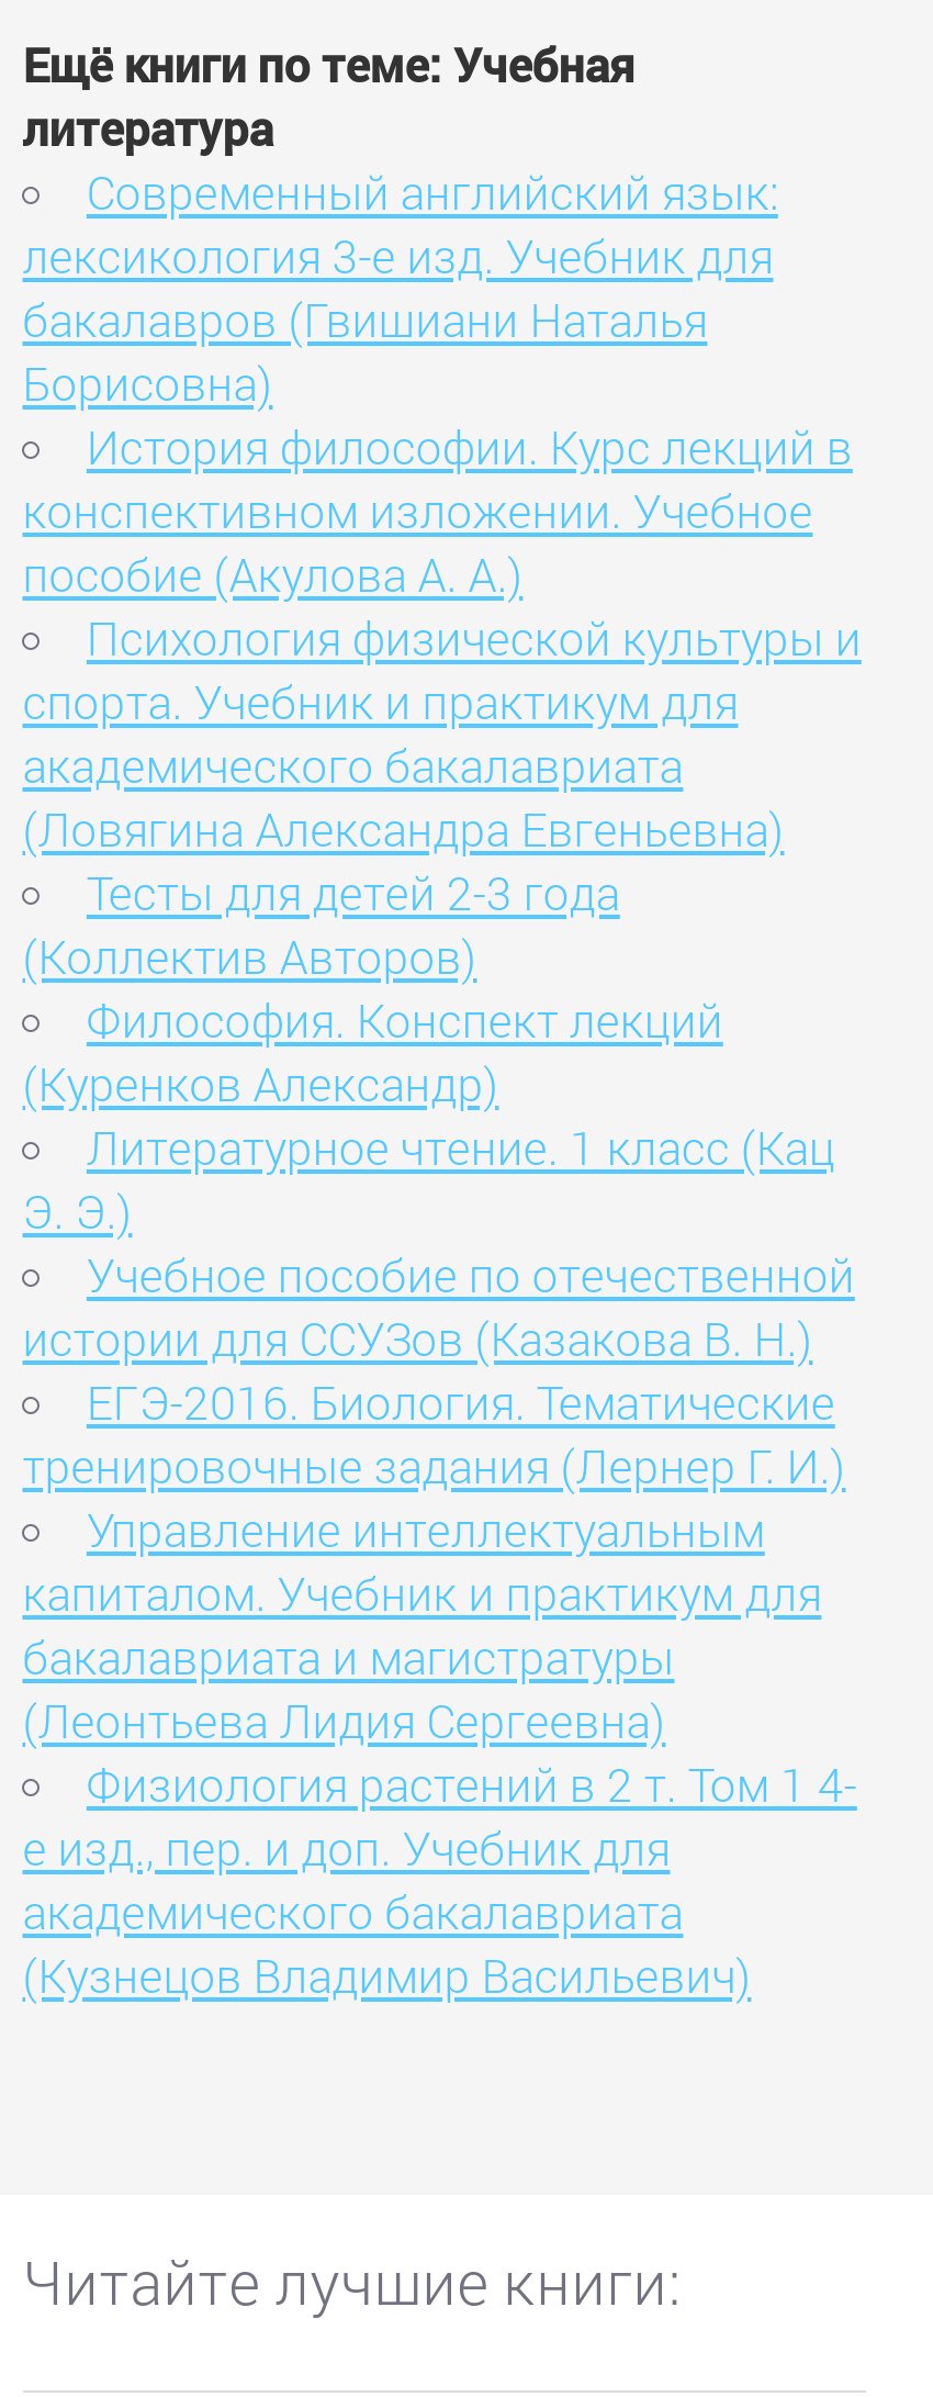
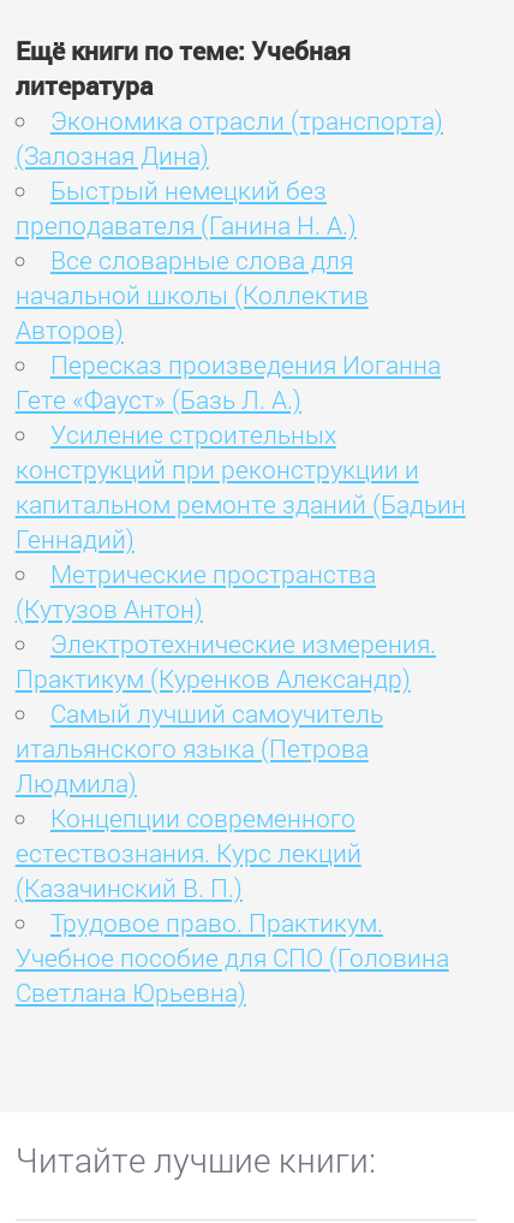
[22,162,861,2007] Современный английский язык: | лексикология 3-е изд. Учебник для | бакалавров (Гвишиани Наталья | Борисовна) | История философии. Курс лекций в | конспективном изложении. Учебное | пособие (Акулова А. А.) | Психология физической культуры и | спорта. Учебник и практикум для | академического бакалавриата | (Ловягина Александра Евгеньевна) | Тесты для детей 2-3 года | (Коллектив Авторов) | Философия. Конспект лекций | (Куренков Александр) | Литературное чтение. 1 класс (Кац | Э. Э.) | Учебное пособие по отечественной | истории для ССУЗов (Казакова В. Н.) | ЕГЭ-2016. Биология. Тематические | тренировочные задания (Лернер Г. И.) | Управление интеллектуальным | капиталом. Учебник и практикум для | бакалавриата и магистратуры | (Леонтьева Лидия Сергеевна) | Физиология растений в 2 т. Том 1 4- | е изд., пер. и доп. Учебник для | академического бакалавриата | (Кузнецов Владимир Васильевич) -> [15,104,466,1009] Экономика отрасли (транспорта) | (Залозная Дина) | Быстрый немецкий без | преподавателя (Ганина Н. А.) | Все словарные слова для | начальной школы (Коллектив | Авторов) | Пересказ произведения Иоганна | Гете «Фауст» (Базь Л. А.) | Усиление строительных | конструкций при реконструкции и | капитальном ремонте зданий (Бадьин | Геннадий) | Метрические пространства | (Кутузов Антон) | Электротехнические измерения. | Практикум (Куренков Александр) | Самый лучший самоучитель | итальянского языка (Петрова | Людмила) | Концепции современного | естествознания. Курс лекций | (Казачинский В. П.) | Трудовое право. Практикум. | Учебное пособие для СПО (Головина | Светлана Юрьевна)

